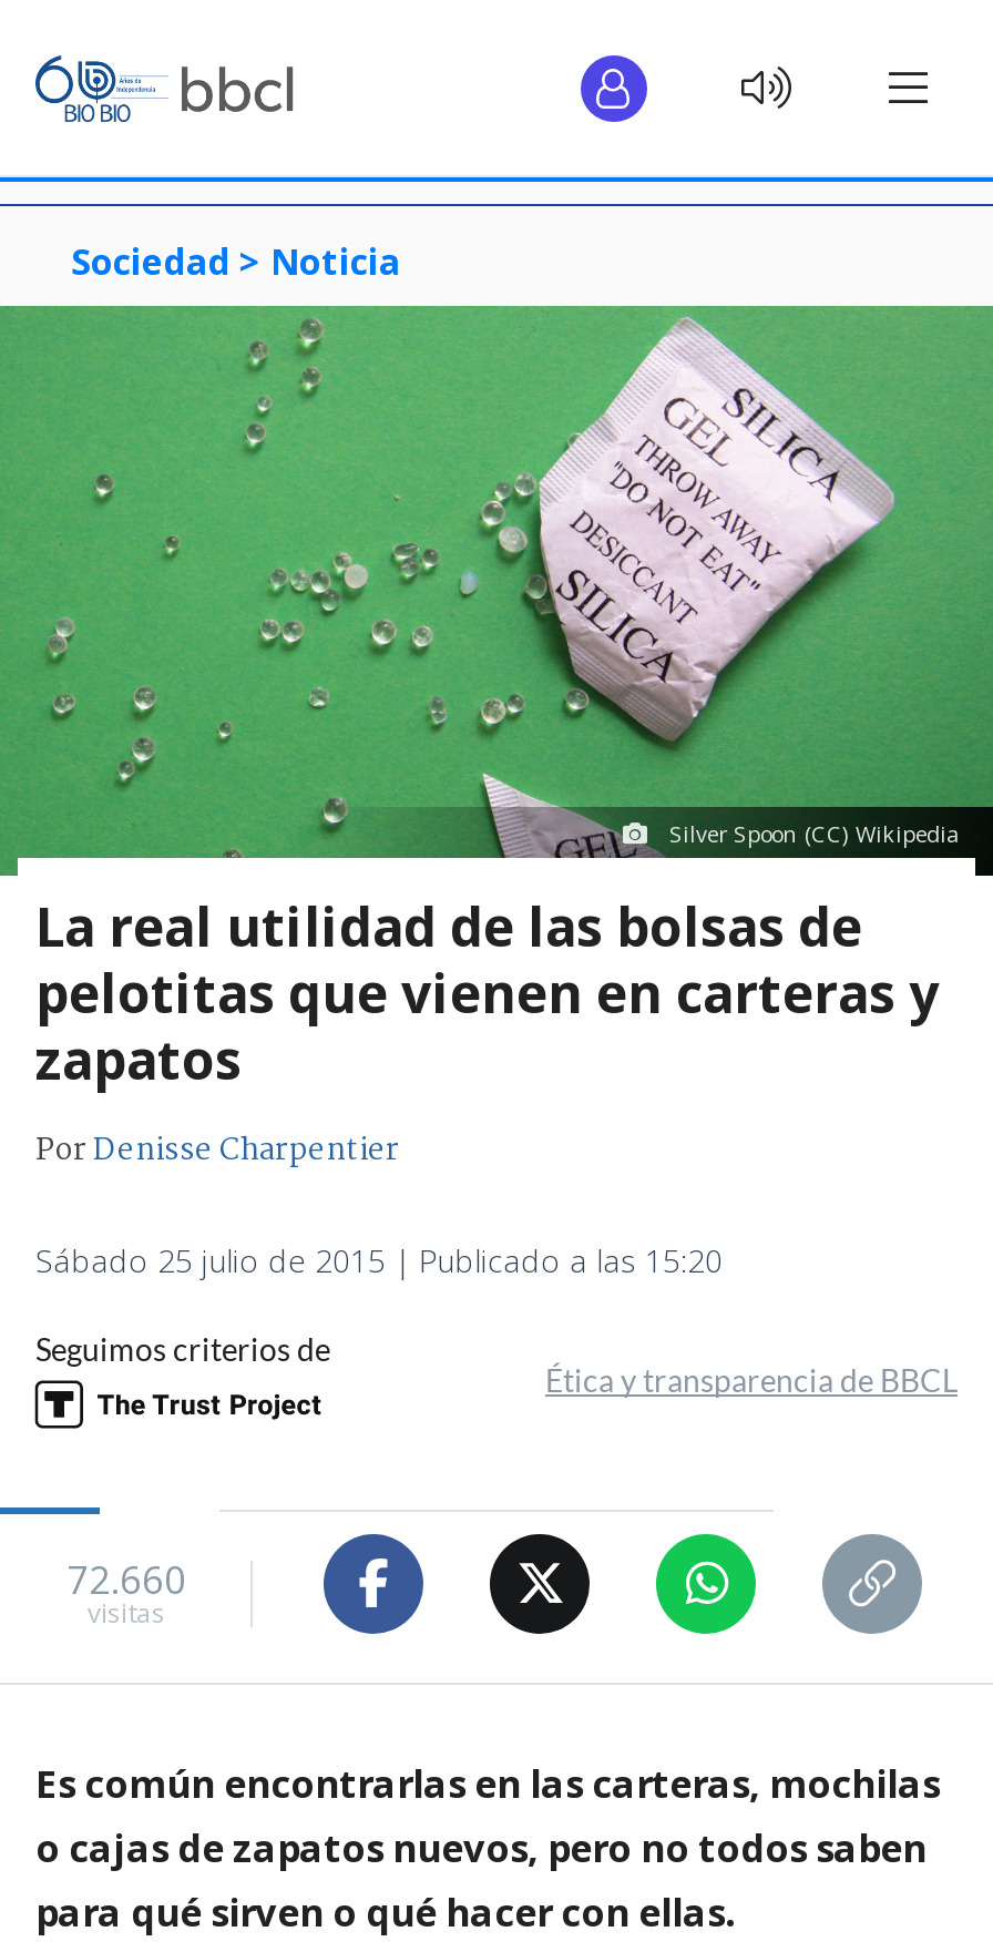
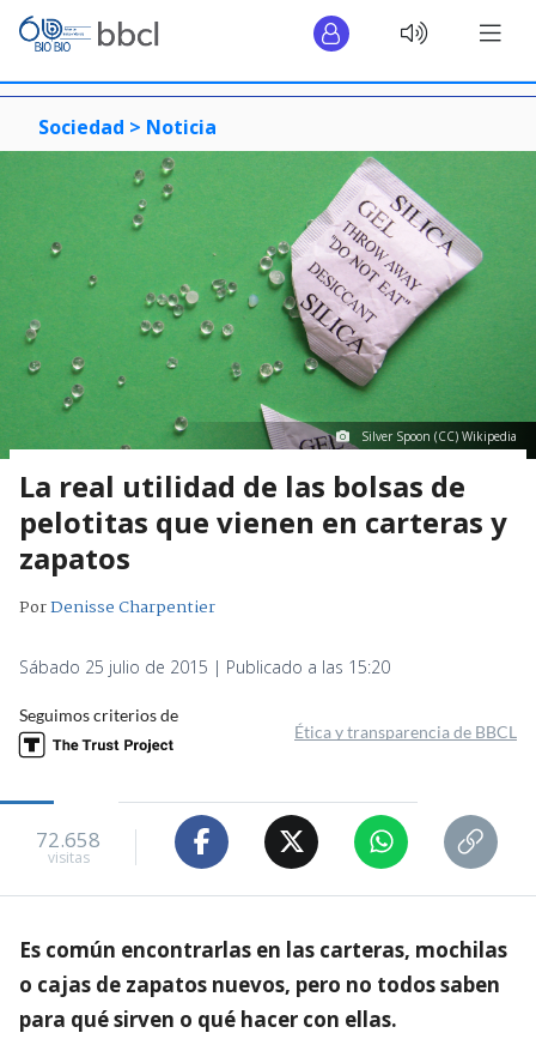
[66,1555,186,1606] 72.660 -> [36,826,100,854] 72.658

